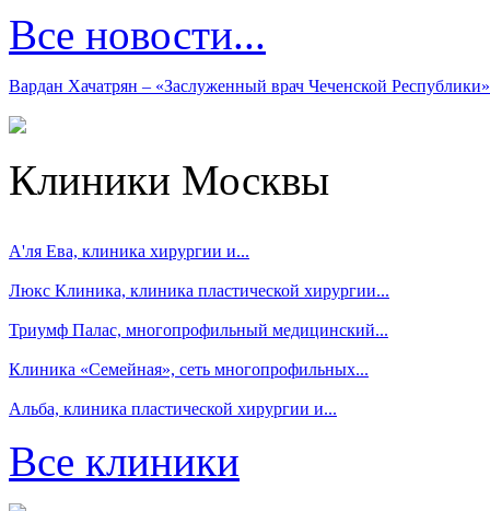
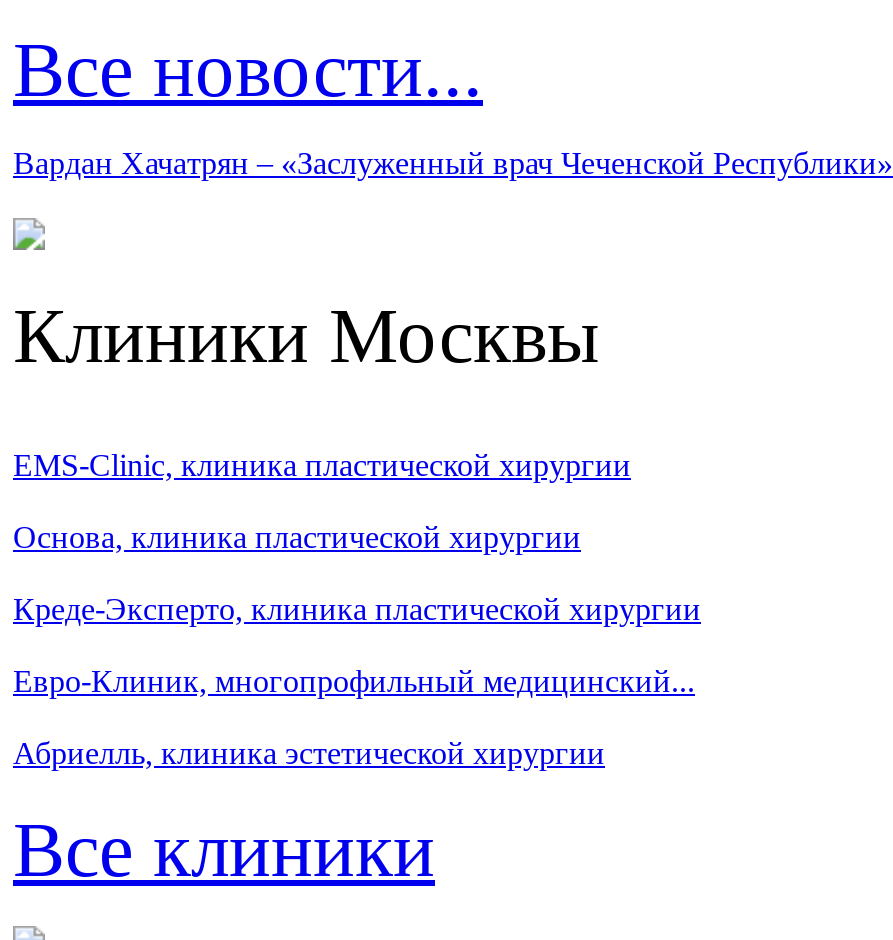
[9,242,249,260] А'ля Ева, клиника хирургии и... -> [13,448,631,482] EMS-Clinic, клиника пластической хирургии
[9,281,389,300] Люкс Клиника, клиника пластической хирургии... -> [13,520,581,554] Основа, клиника пластической хирургии
[9,321,388,339] Триумф Палас, многопрофильный медицинский... -> [13,592,701,626] Креде-Эксперто, клиника пластической хирургии
[9,360,369,379] Клиника «Семейная», сеть многопрофильных... -> [13,664,695,698] Евро-Клиник, многопрофильный медицинский...
[9,399,337,418] Альба, клиника пластической хирургии и... -> [13,736,605,770] Абриелль, клиника эстетической хирургии

